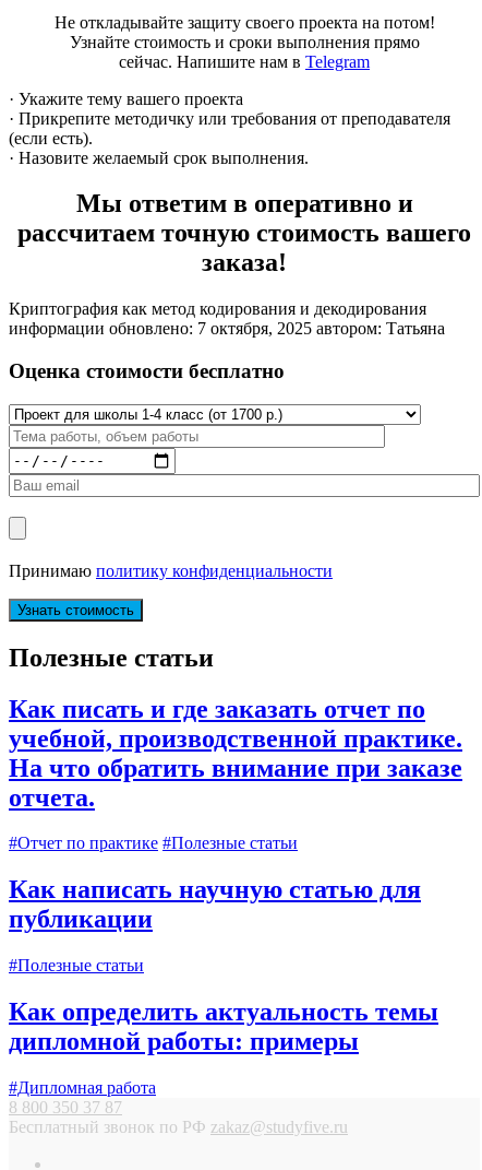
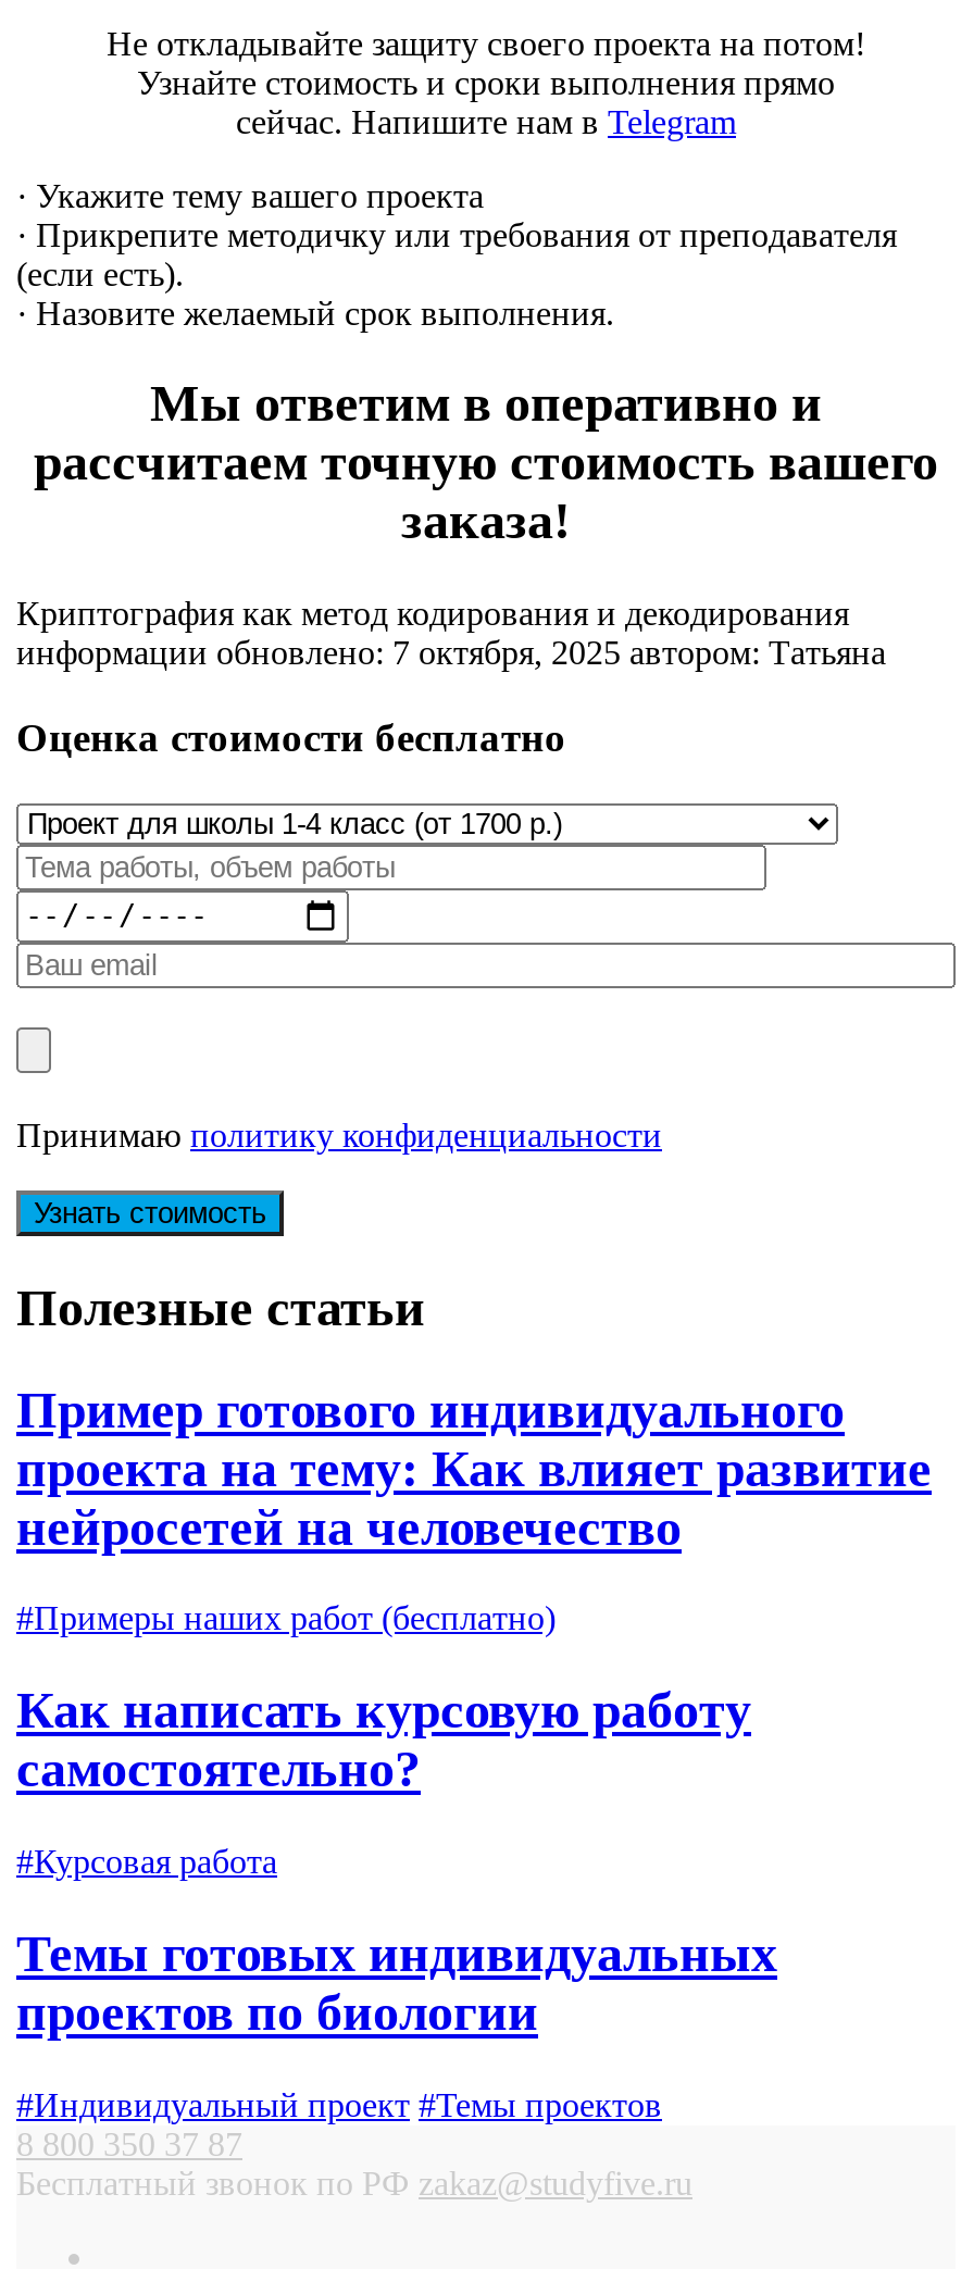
[9,694,462,811] Как писать и где заказать отчет по | учебной, производственной практике. | На что обратить внимание при заказе | отчета. -> [16,1381,932,1555] Пример готового индивидуального | проекта на тему: Как влияет развитие | нейросетей на человечество
[9,834,298,853] #Отчет по практике #Полезные статьи -> [16,1600,556,1637] #Примеры наших работ (бесплатно)
[9,875,421,933] Как написать научную статью для | публикации -> [16,1683,751,1798] Как написать курсовую работу | самостоятельно?
[9,956,144,975] #Полезные статьи -> [16,1843,277,1880] #Курсовая работа
[9,998,438,1056] Как определить актуальность темы | дипломной работы: примеры -> [16,1926,777,2041] Темы готовых индивидуальных | проектов по биологии
[9,1078,156,1097] #Дипломная работа -> [16,2087,662,2124] #Индивидуальный проект #Темы проектов

